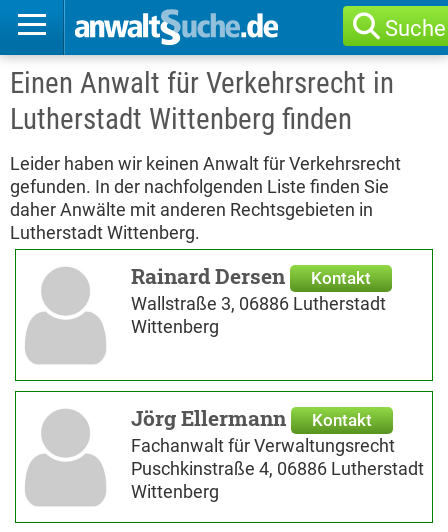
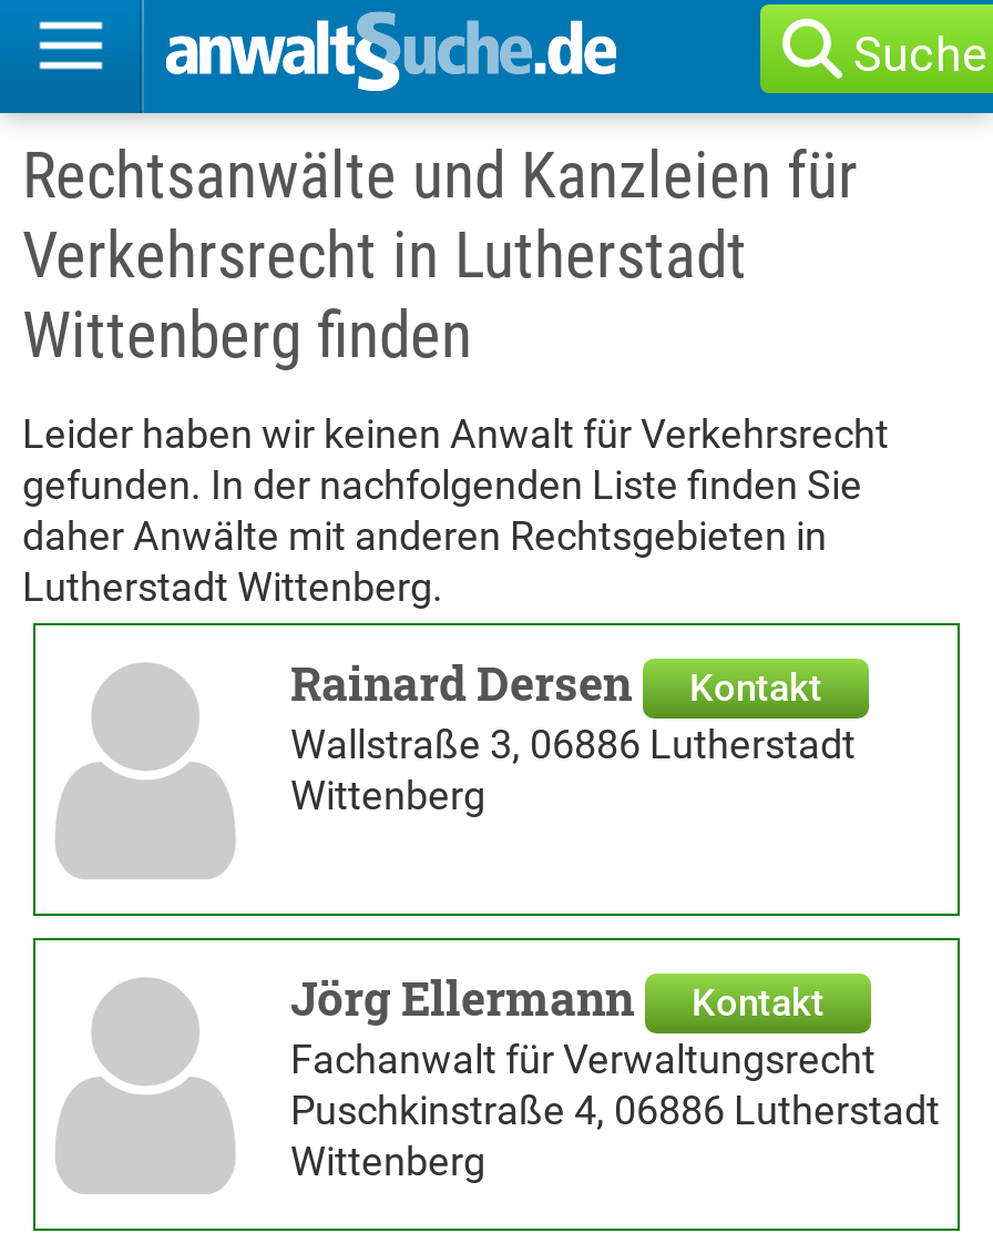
[10,66,394,136] Einen Anwalt für Verkehrsrecht in | Lutherstadt Wittenberg finden -> [22,137,858,373] Rechtsanwälte und Kanzleien für | Verkehrsrecht in Lutherstadt | Wittenberg finden

